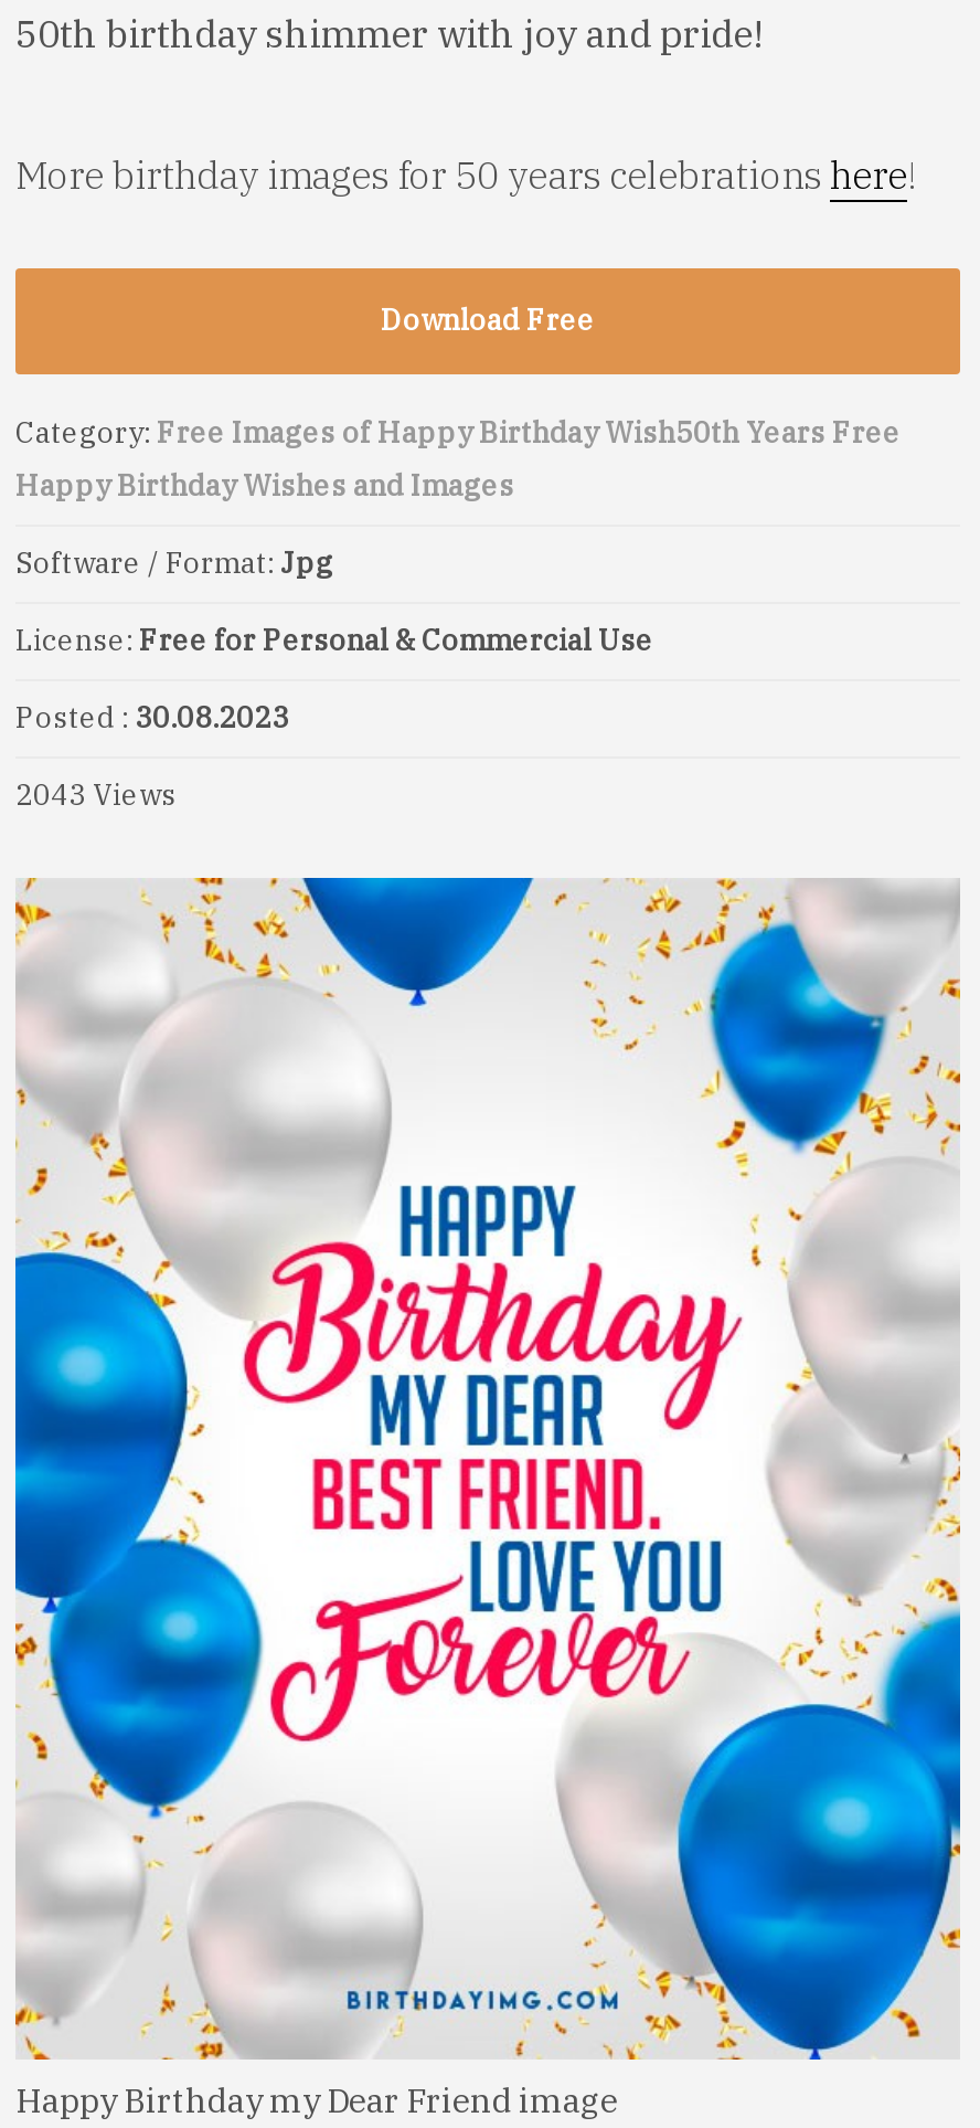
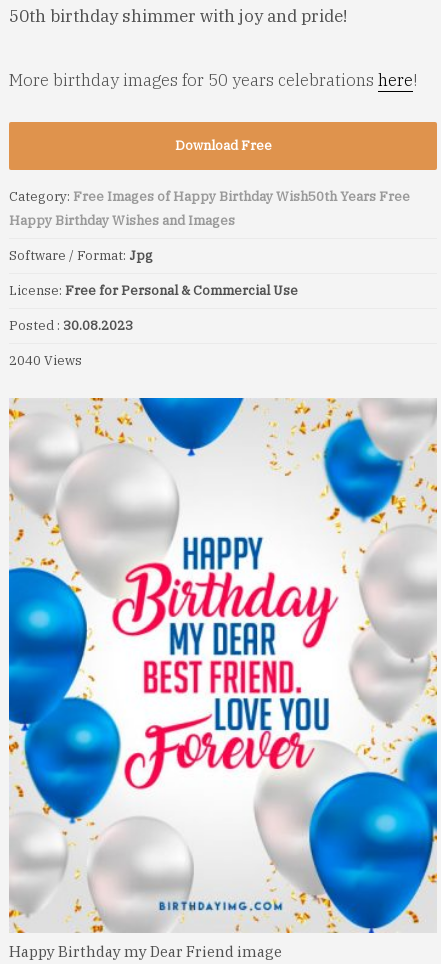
[15,776,177,814] 2043 Views -> [9,352,82,369] 2040 Views

